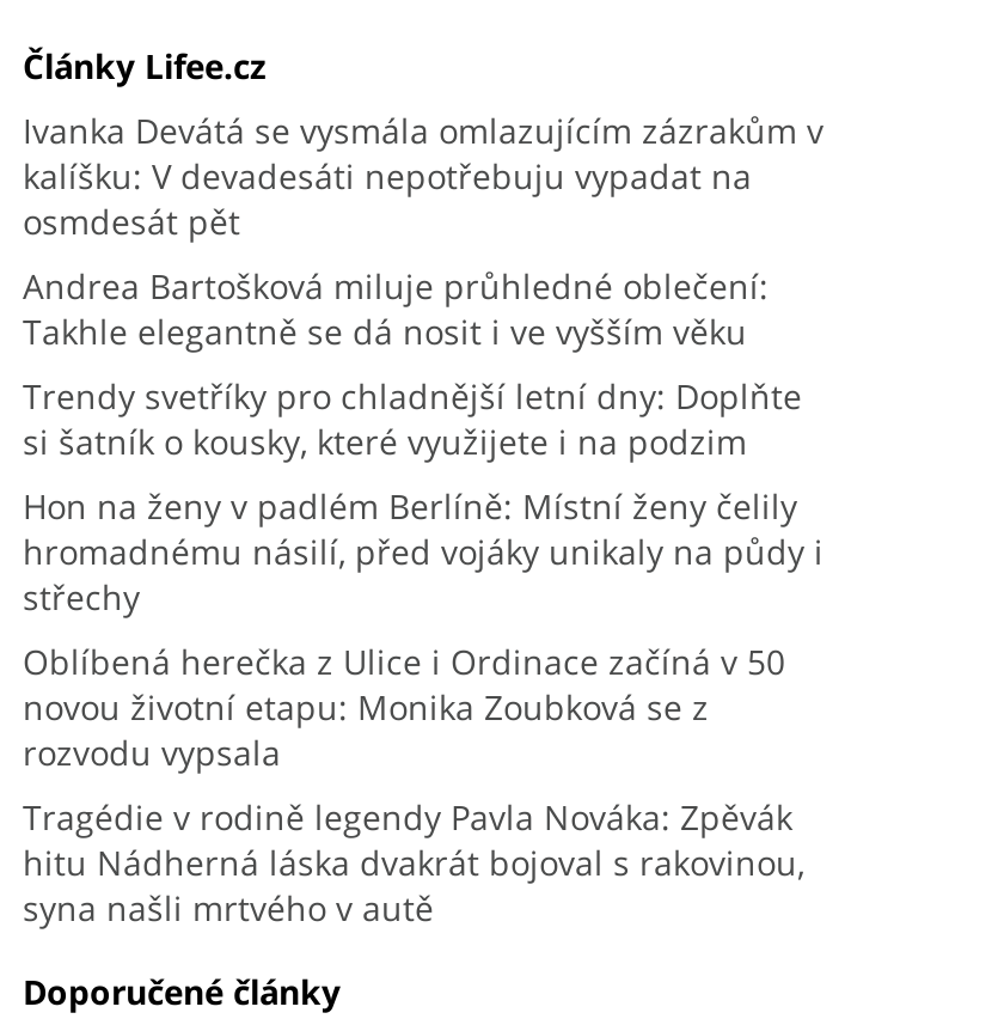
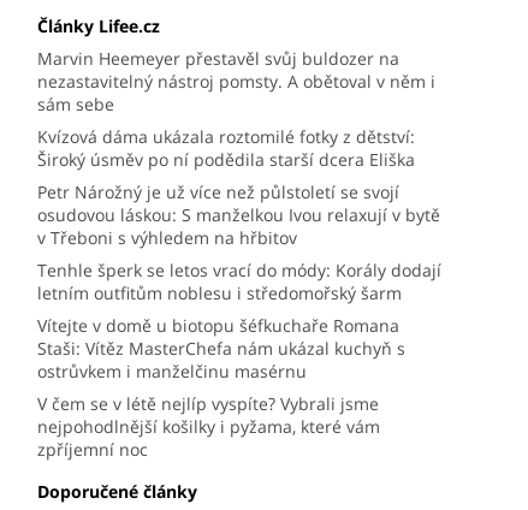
[23,107,823,930] Ivanka Devátá se vysmála omlazujícím zázrakům v | kalíšku: V devadesáti nepotřebuju vypadat na | osmdesát pět | Andrea Bartošková miluje průhledné oblečení: | Takhle elegantně se dá nosit i ve vyšším věku | Trendy svetříky pro chladnější letní dny: Doplňte | si šatník o kousky, které využijete i na podzim | Hon na ženy v padlém Berlíně: Místní ženy čelily | hromadnému násilí, před vojáky unikaly na půdy i | střechy | Oblíbená herečka z Ulice i Ordinace začíná v 50 | novou životní etapu: Monika Zoubková se z | rozvodu vypsala | Tragédie v rodině legendy Pavla Nováka: Zpěvák | hitu Nádherná láska dvakrát bojoval s rakovinou, | syna našli mrtvého v autě -> [37,47,441,461] Marvin Heemeyer přestavěl svůj buldozer na | nezastavitelný nástroj pomsty. A obětoval v něm i | sám sebe | Kvízová dáma ukázala roztomilé fotky z dětství: | Široký úsměv po ní podědila starší dcera Eliška | Petr Nárožný je už více než půlstoletí se svojí | osudovou láskou: S manželkou Ivou relaxují v bytě | v Třeboni s výhledem na hřbitov | Tenhle šperk se letos vrací do módy: Korály dodají | letním outfitům noblesu i středomořský šarm | Vítejte v domě u biotopu šéfkuchaře Romana | Staši: Vítěz MasterChefa nám ukázal kuchyň s | ostrůvkem i manželčinu masérnu | V čem se v létě nejlíp vyspíte? Vybrali jsme | nejpohodlnější košilky i pyžama, které vám | zpříjemní noc

